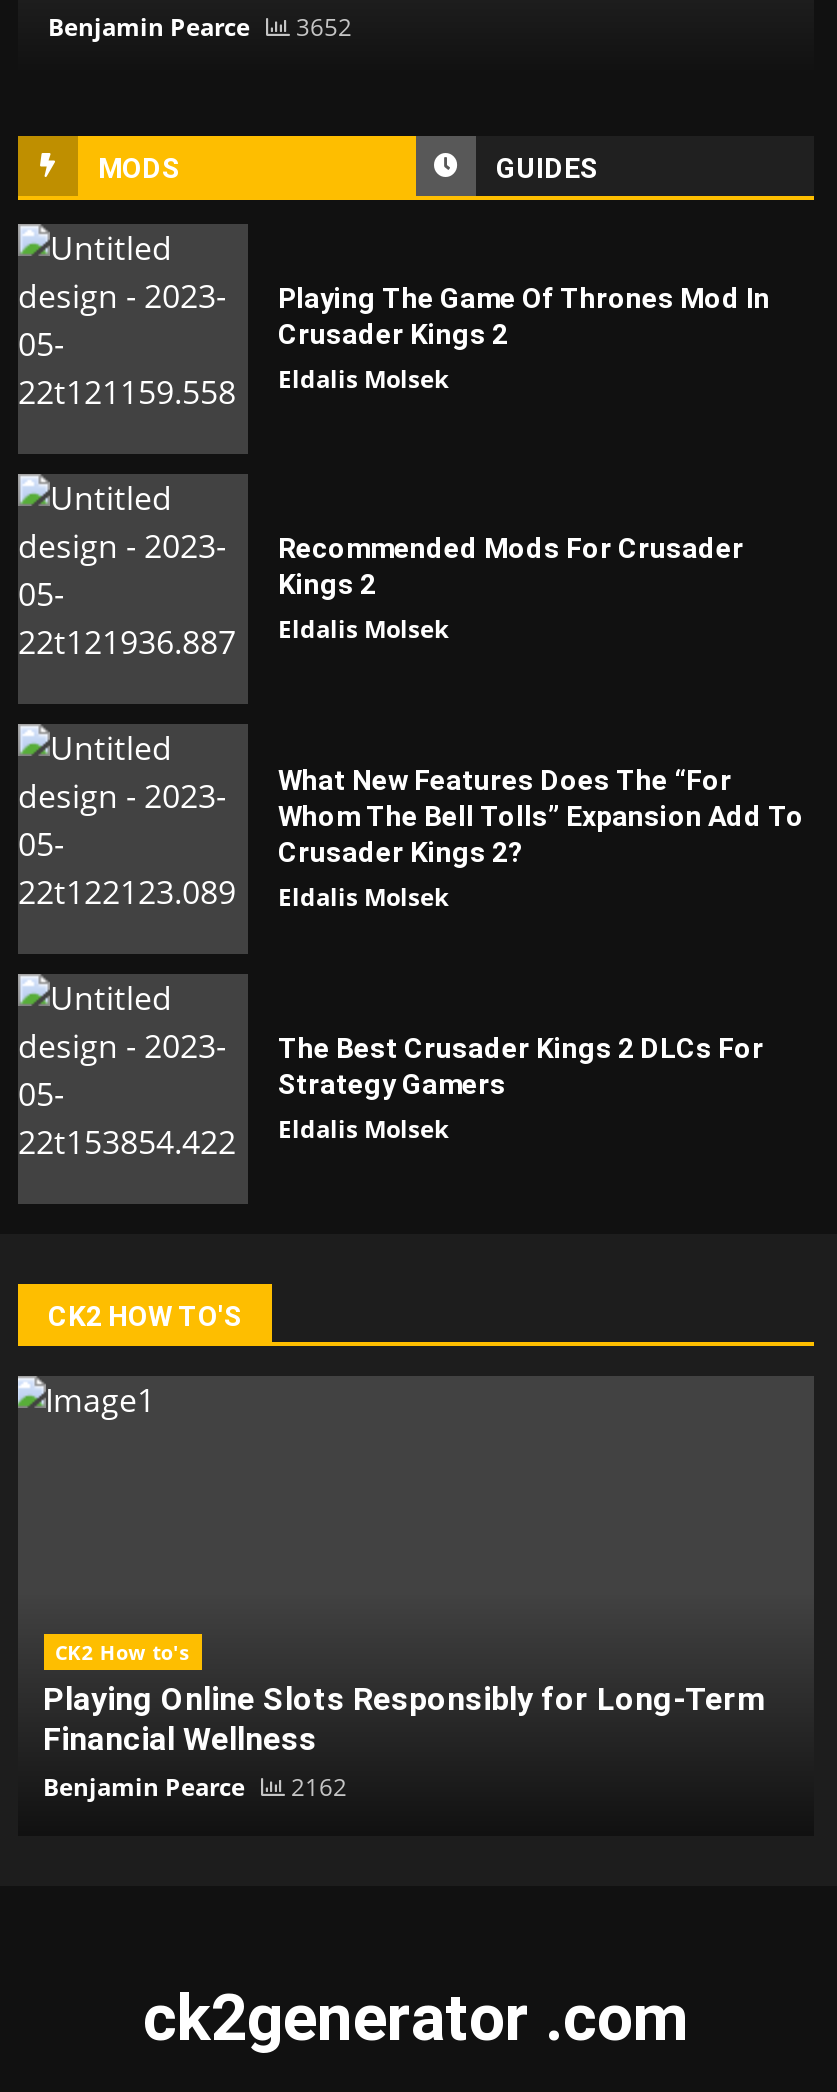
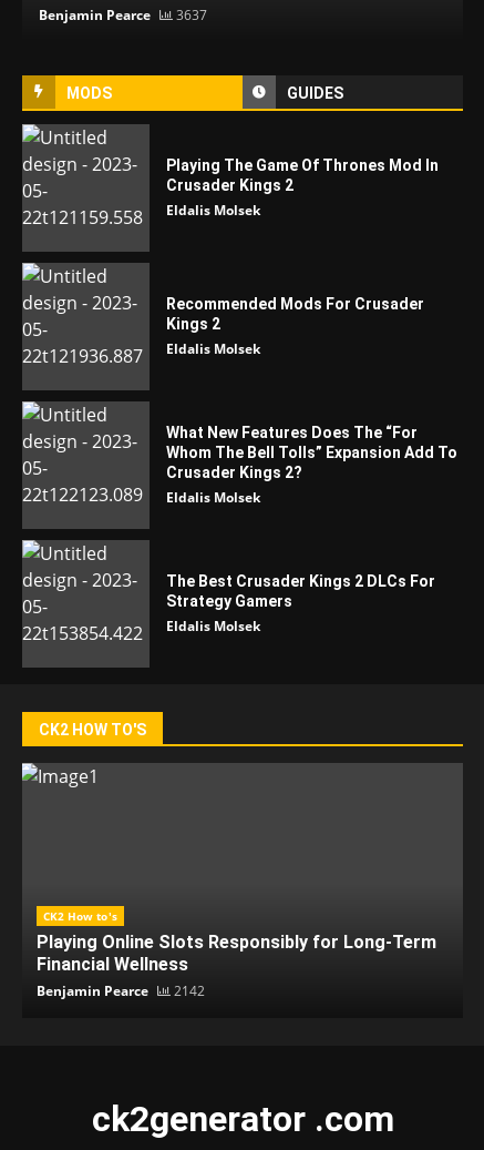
[48,9,352,43] Benjamin Pearce 3652 -> [39,5,207,24] Benjamin Pearce 3637
[43,1769,347,1803] Benjamin Pearce 2162 -> [36,981,204,1000] Benjamin Pearce 2142

